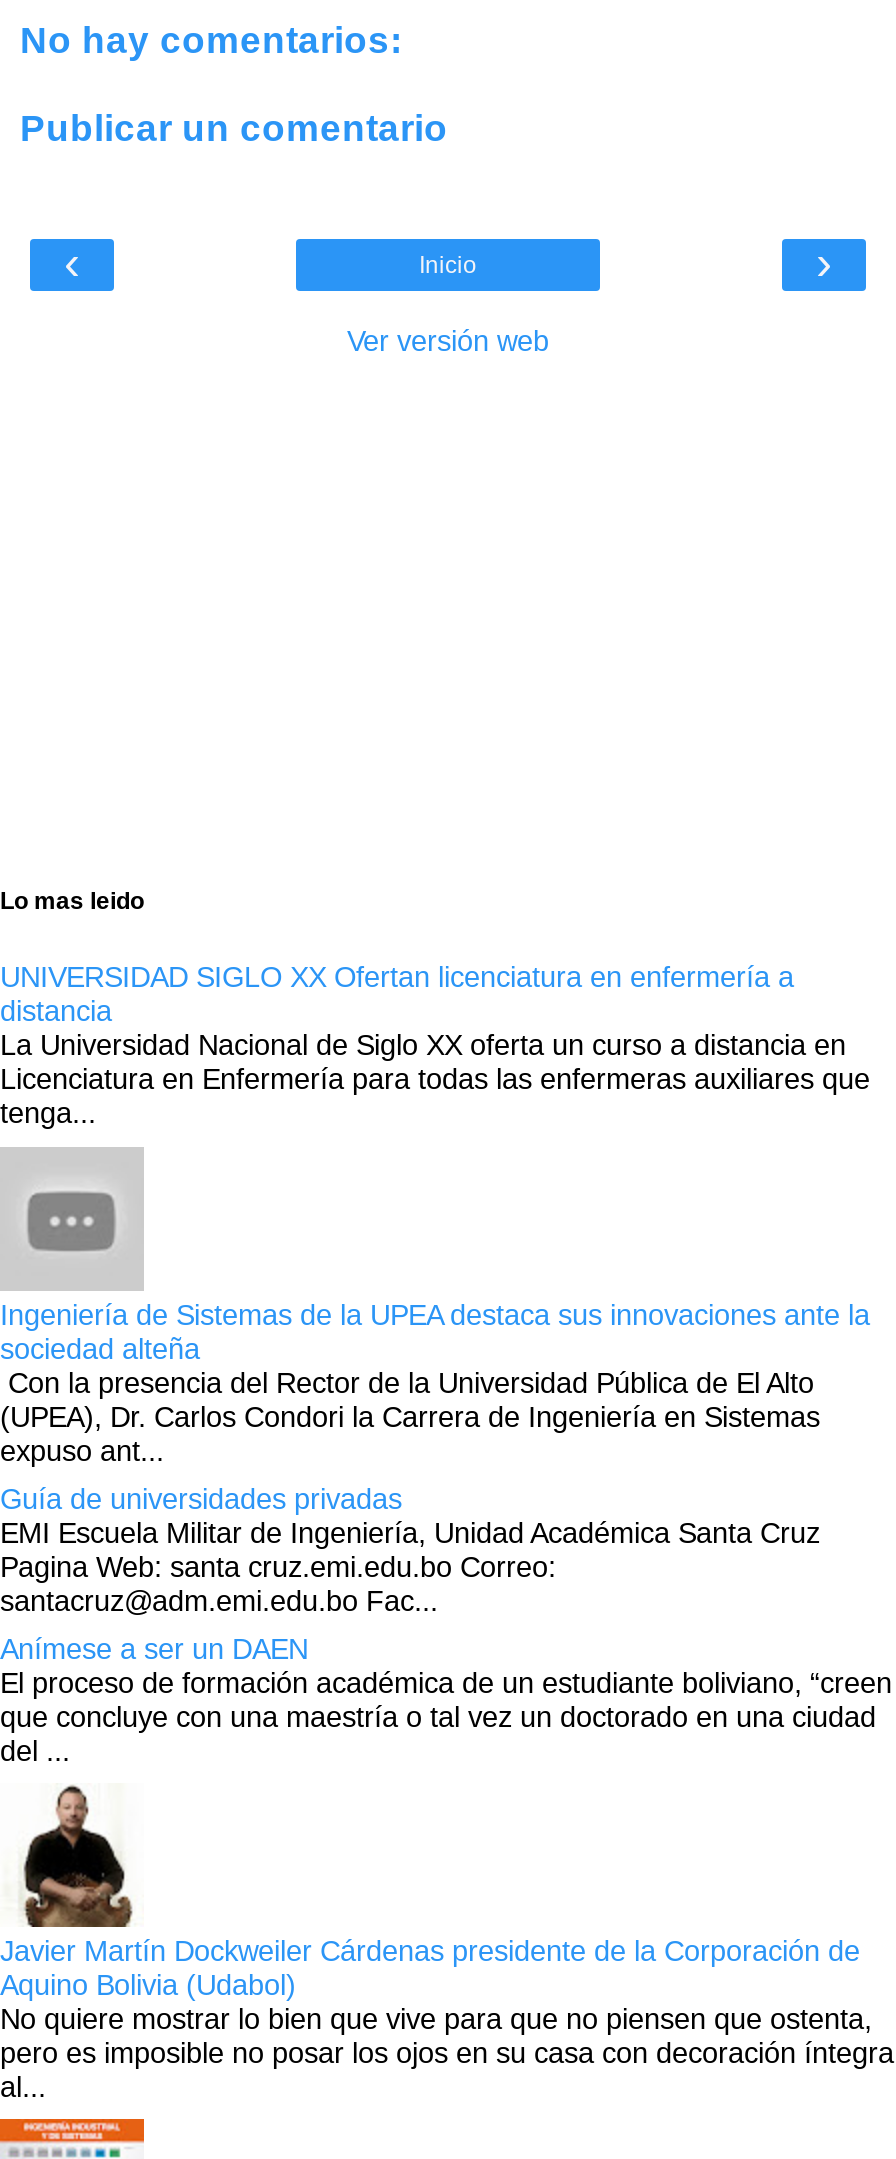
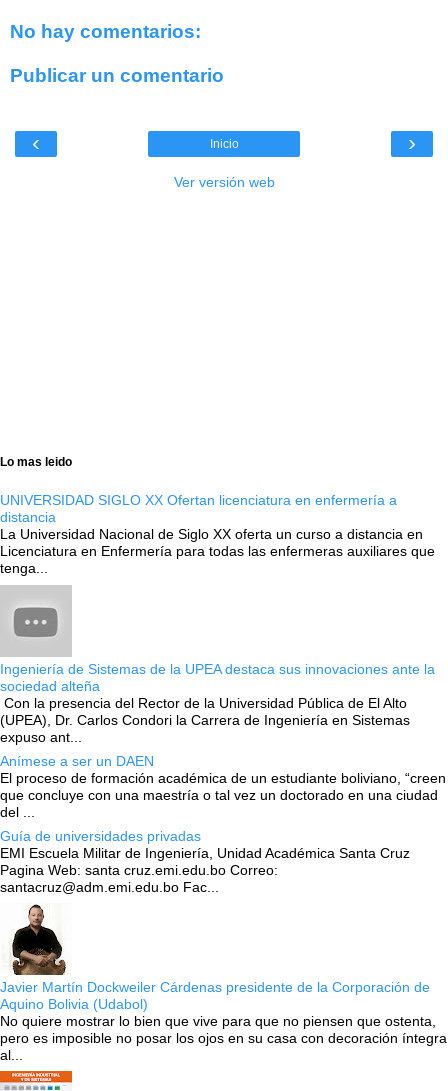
moved [0,1483,820,1617] -> [0,828,410,895]: Guía de universidades privadas | EMI Escuela Militar de Ingeniería, Unidad Académica Santa Cruz | Pagina Web: santa cruz.emi.edu.bo Correo: | santacruz@adm.emi.edu.bo Fac...
moved [0,1633,892,1767] -> [0,753,446,820]: Anímese a ser un DAEN | El proceso de formación académica de un estudiante boliviano, “creen | que concluye con una maestría o tal vez un doctorado en una ciudad | del ...

